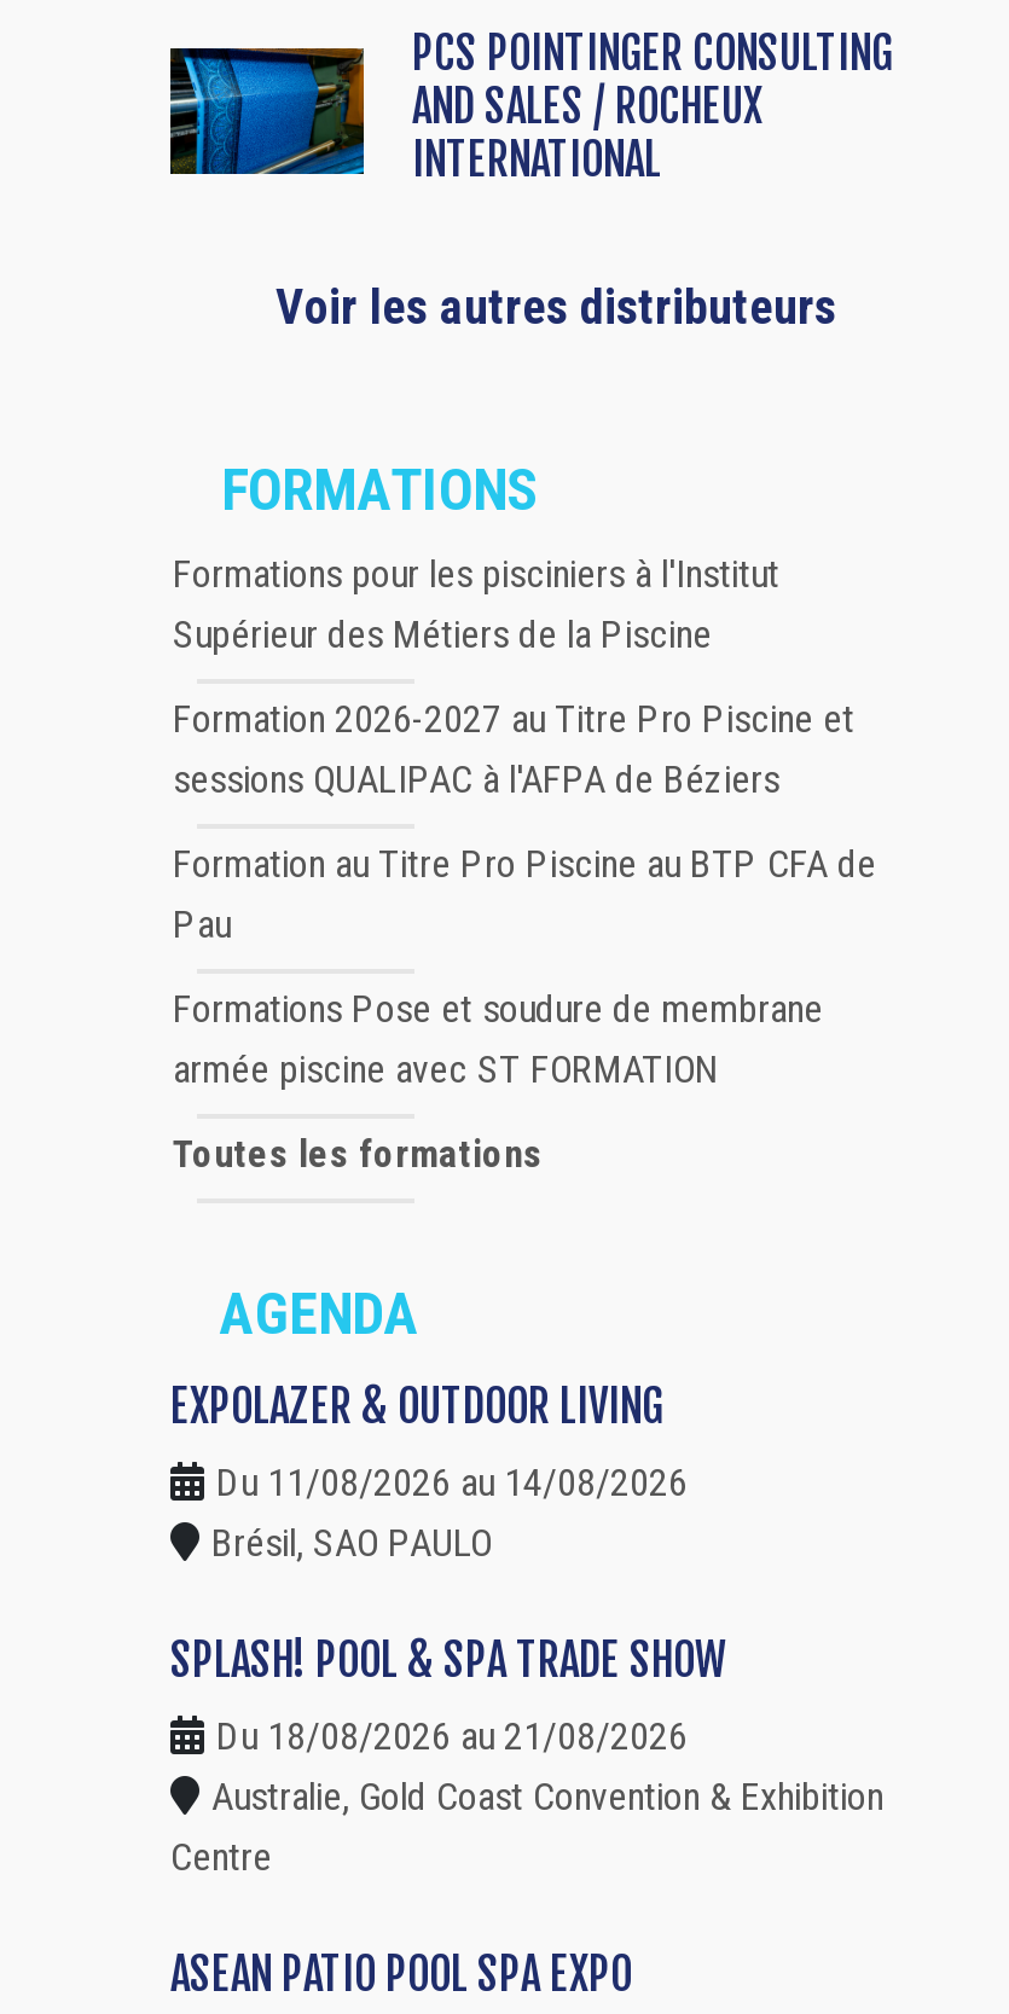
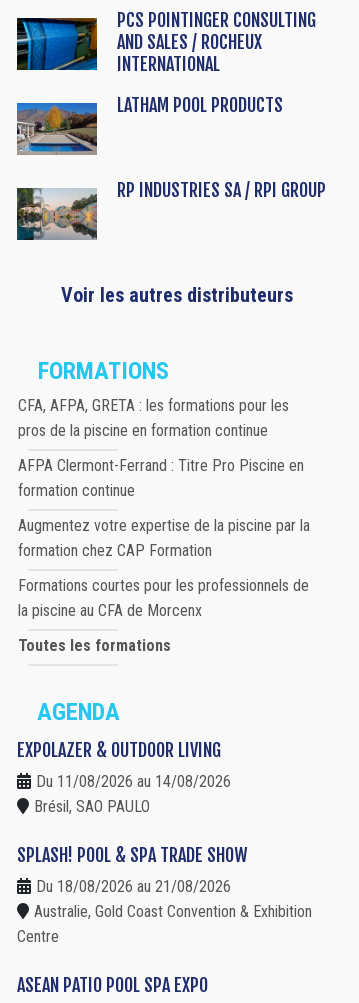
none -> [16,94,283,156] [image] | LATHAM POOL PRODUCTS
none -> [16,179,326,219] [image] | RP INDUSTRIES SA / RPI GROUP
[173,551,779,657] Formations pour les pisciniers à l'Institut | Supérieur des Métiers de la Piscine -> [18,396,289,440] CFA, AFPA, GRETA : les formations pour les | pros de la piscine en formation continue
[173,696,854,802] Formation 2026-2027 au Titre Pro Piscine et | sessions QUALIPAC à l'AFPA de Béziers -> [18,456,304,500] AFPA Clermont-Ferrand : Titre Pro Piscine en | formation continue
[173,841,876,947] Formation au Titre Pro Piscine au BTP CFA de | Pau -> [18,516,310,560] Augmentez votre expertise de la piscine par la | formation chez CAP Formation
[173,986,823,1092] Formations Pose et soudure de membrane | armée piscine avec ST FORMATION -> [18,576,309,620] Formations courtes pour les professionnels de | la piscine au CFA de Morcenx

